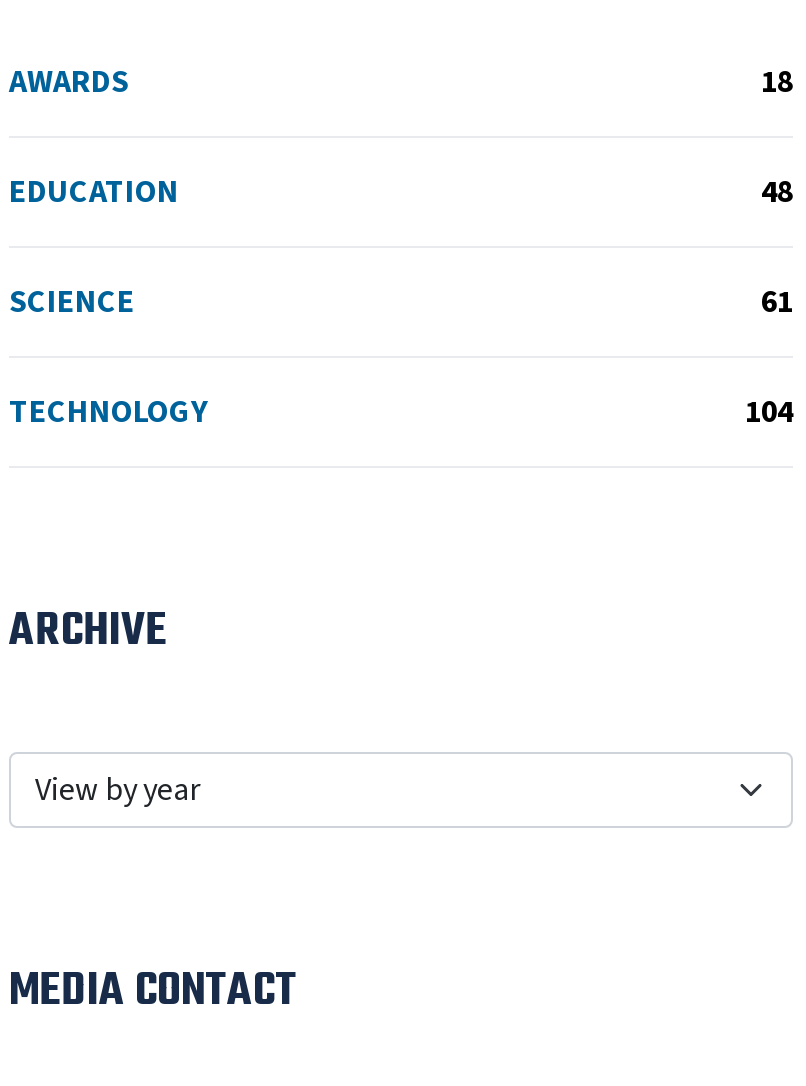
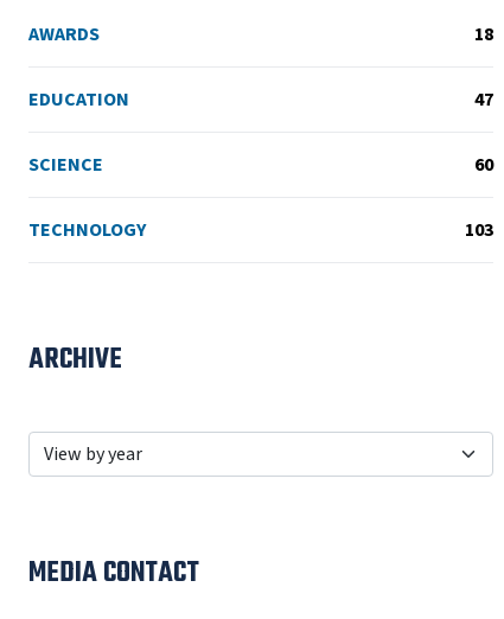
[761,170,793,214] 48 -> [474,87,493,113] 47
[761,280,793,324] 61 -> [474,152,493,178] 60
[745,390,793,434] 104 -> [465,217,493,243] 103

